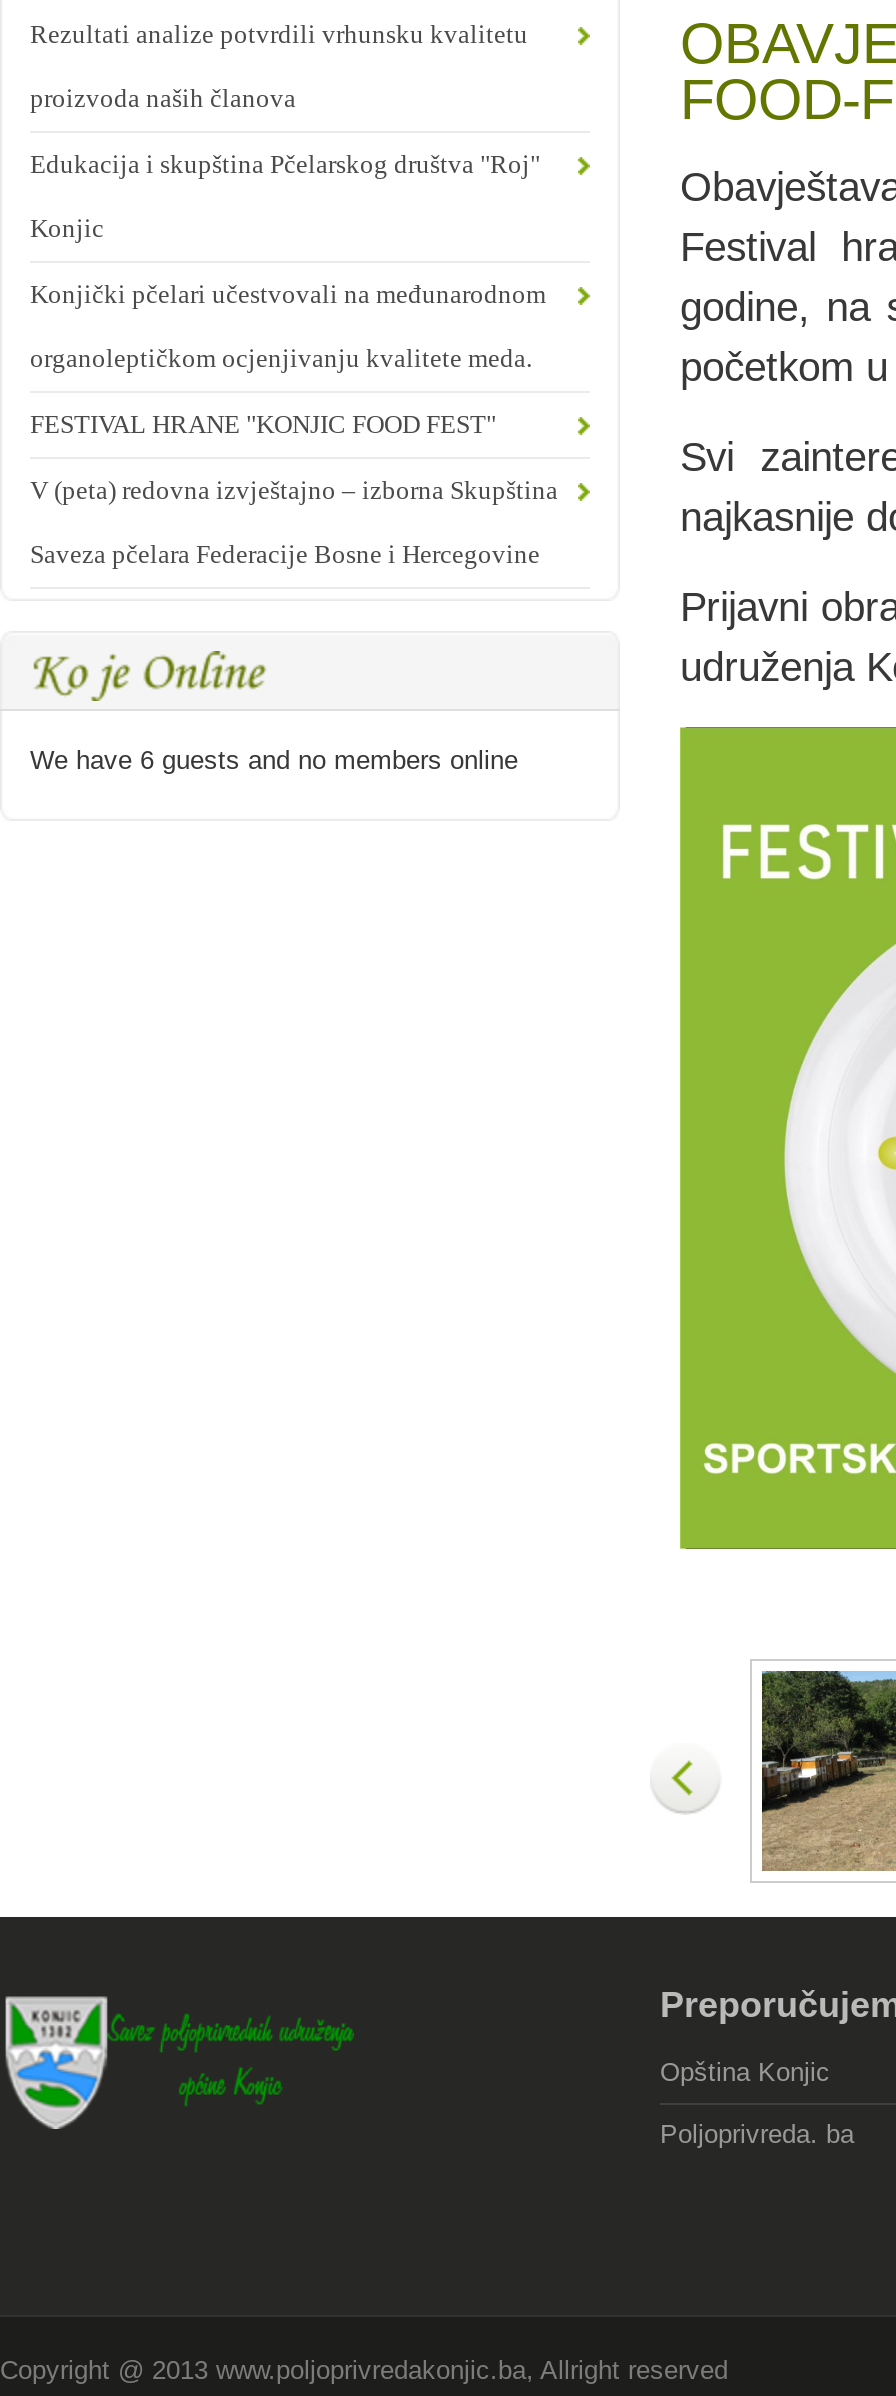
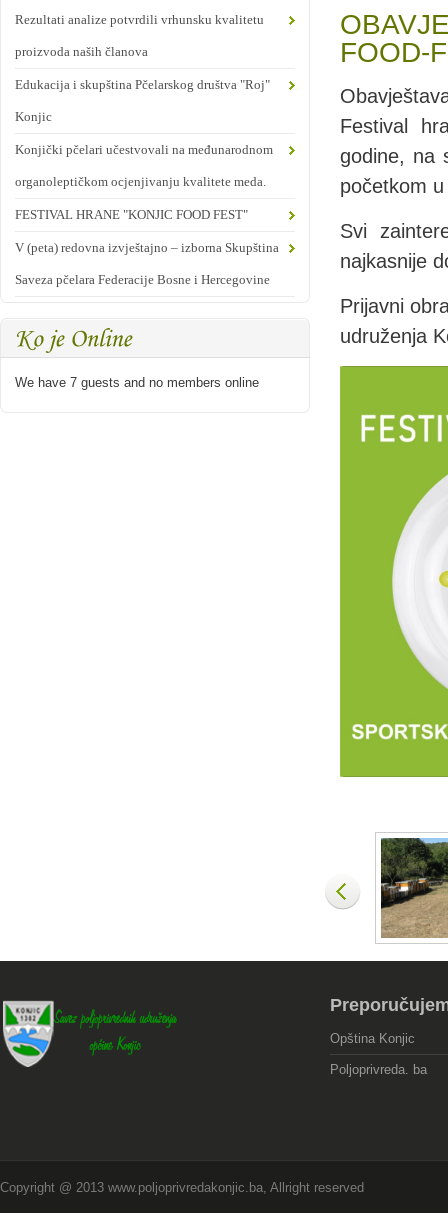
[30,745,518,775] We have 6 guests and no members online -> [15,375,259,390] We have 7 guests and no members online

